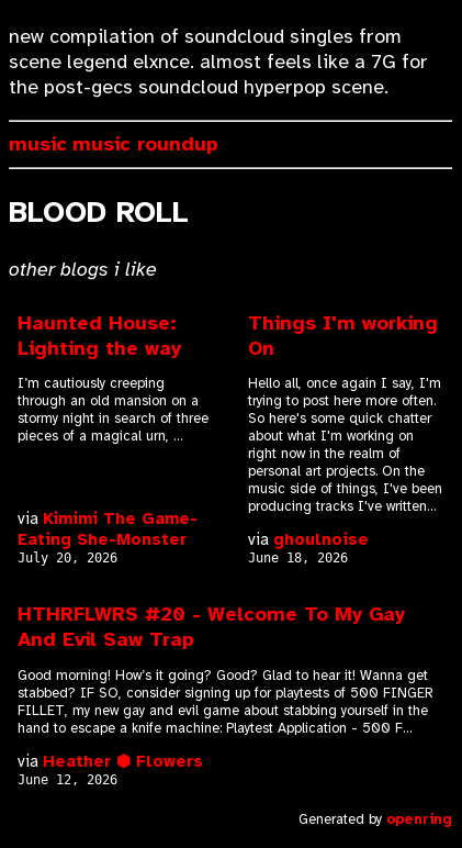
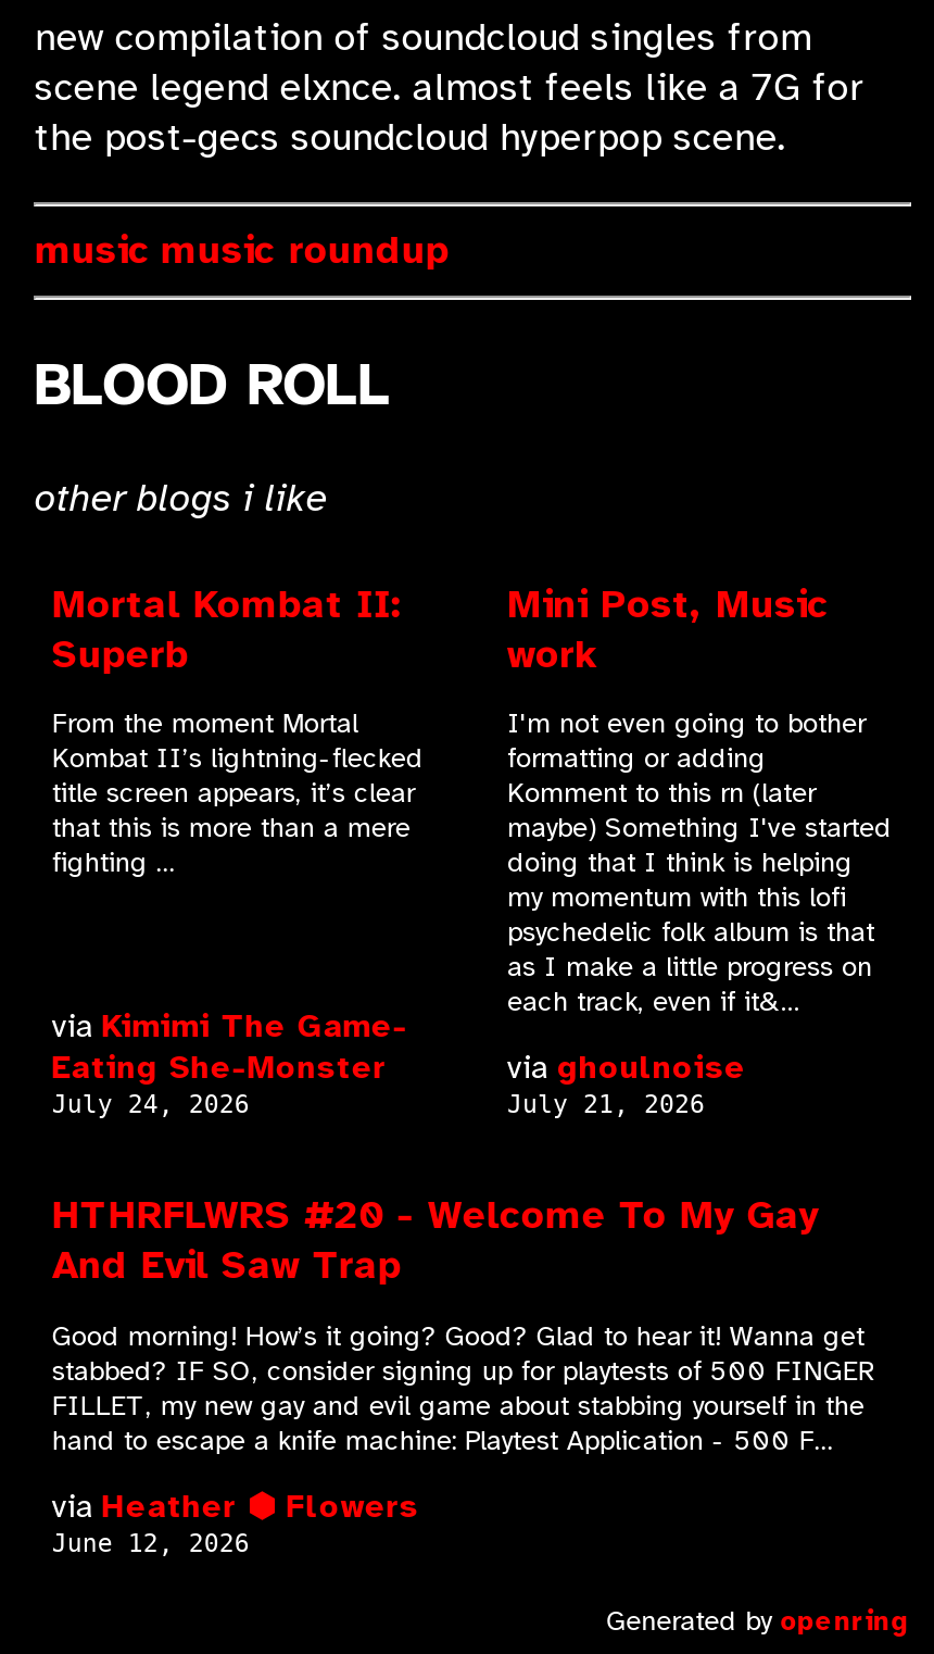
[18,310,182,360] Haunted House: | Lighting the way -> [52,579,404,677] Mortal Kombat II: | Superb
[248,310,438,360] Things I'm working | On -> [507,579,829,677] Mini Post, Music | work
[18,375,209,445] I’m cautiously creeping | through an old mansion on a | stormy night in search of three | pieces of a magical urn, … -> [52,707,423,881] From the moment Mortal | Kombat II’s lightning-flecked | title screen appears, it’s clear | that this is more than a mere | fighting …
[248,375,442,516] Hello all, once again I say, I'm | trying to post here more often. | So here's some quick chatter | about what I'm working on | right now in the realm of | personal art projects. On the | music side of things, I've been | producing tracks I've written… -> [507,707,892,1020] I'm not even going to bother | formatting or adding | Komment to this rn (later | maybe) Something I've started | doing that I think is helping | my momentum with this lofi | psychedelic folk album is that | as I make a little progress on | each track, even if it&…
[18,550,118,566] July 20, 2026 -> [52,1089,250,1120] July 24, 2026
[248,550,348,566] June 18, 2026 -> [507,1089,705,1120] July 21, 2026

